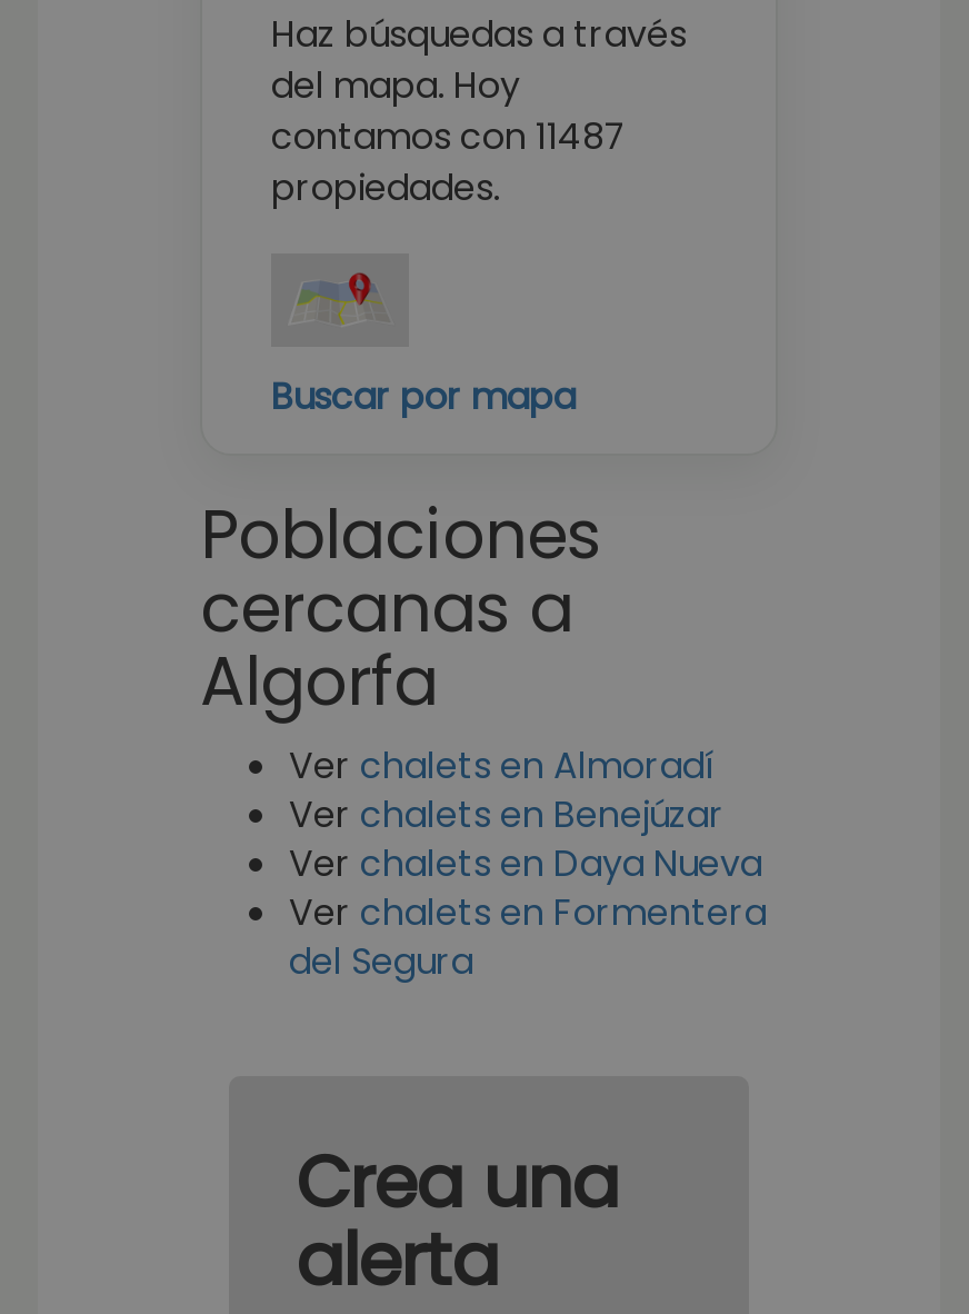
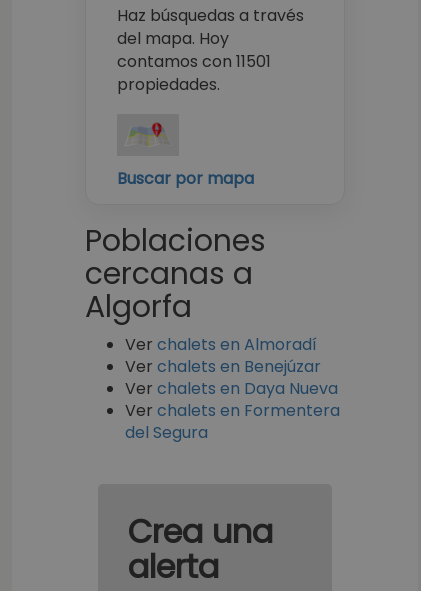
[271,112,627,163] contamos con 11487 -> [117,50,271,73] contamos con 11501

